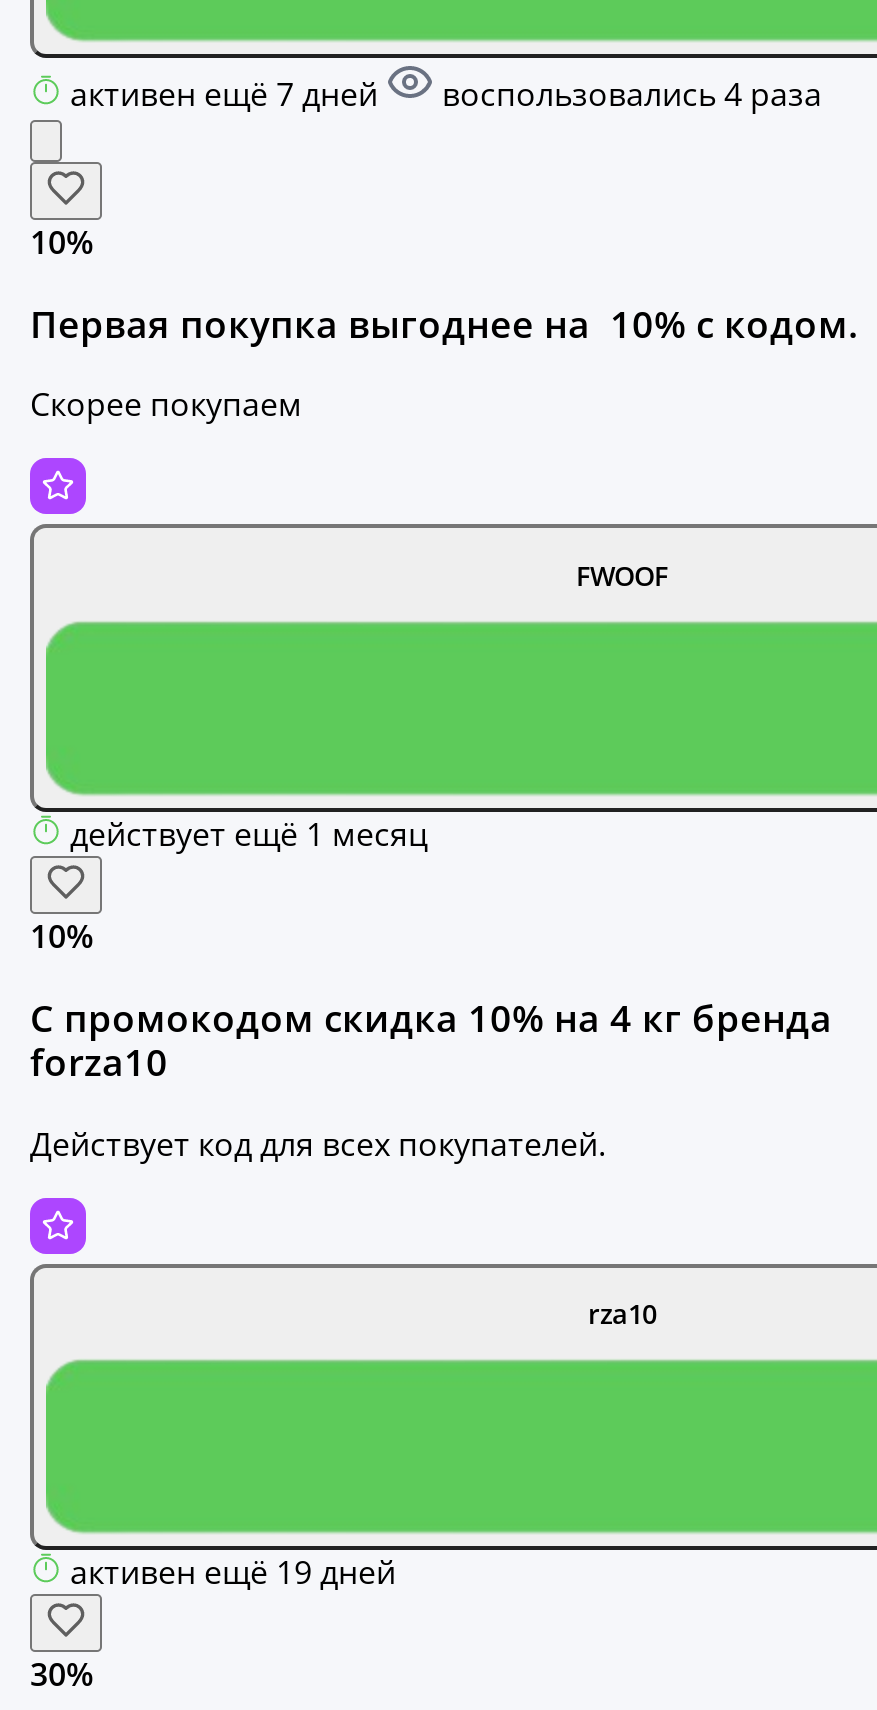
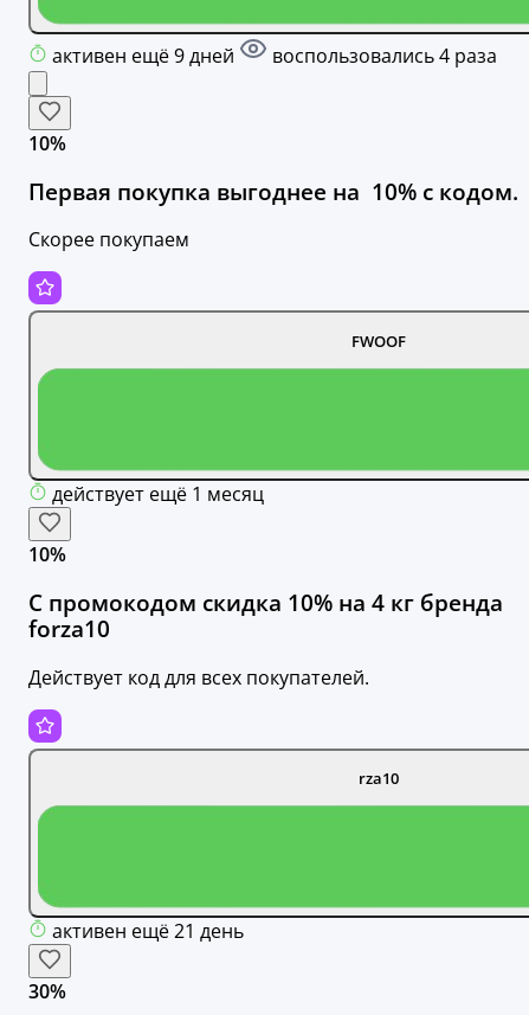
[70,72,386,116] активен ещё 7 дней -> [52,43,239,69] активен ещё 9 дней
[70,1550,396,1594] активен ещё 19 дней -> [52,918,244,944] активен ещё 21 день

